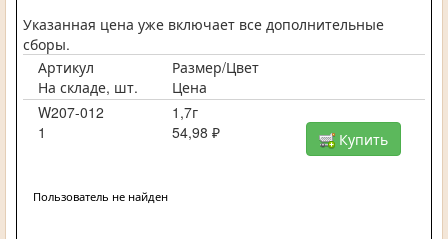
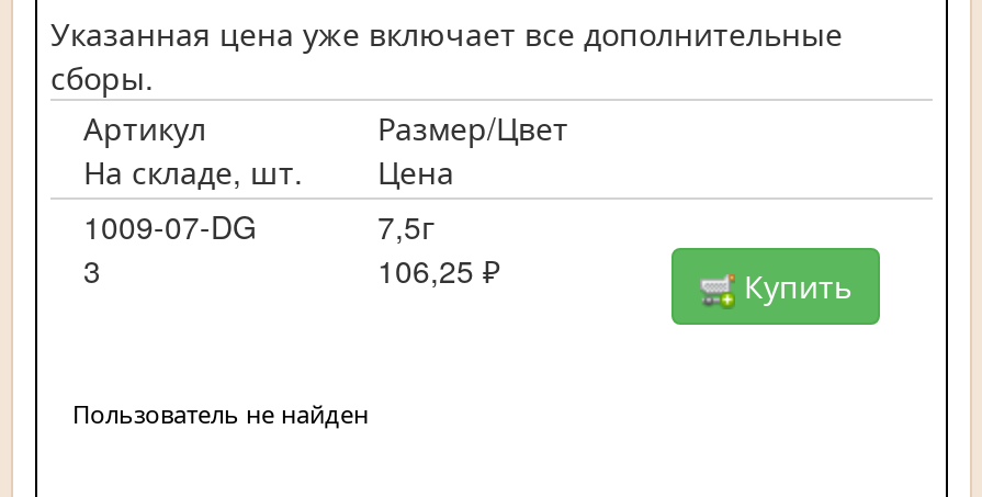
[38,102,220,142] W207-012 | 1,7г | 1 | 54,98 ₽ -> [83,204,500,292] 1009-07-DG | 7,5г | 3 | 106,25 ₽

